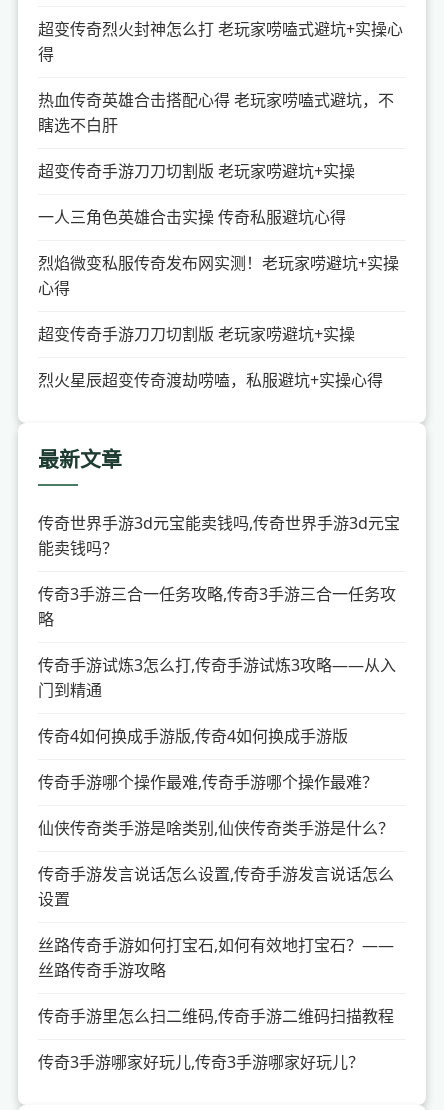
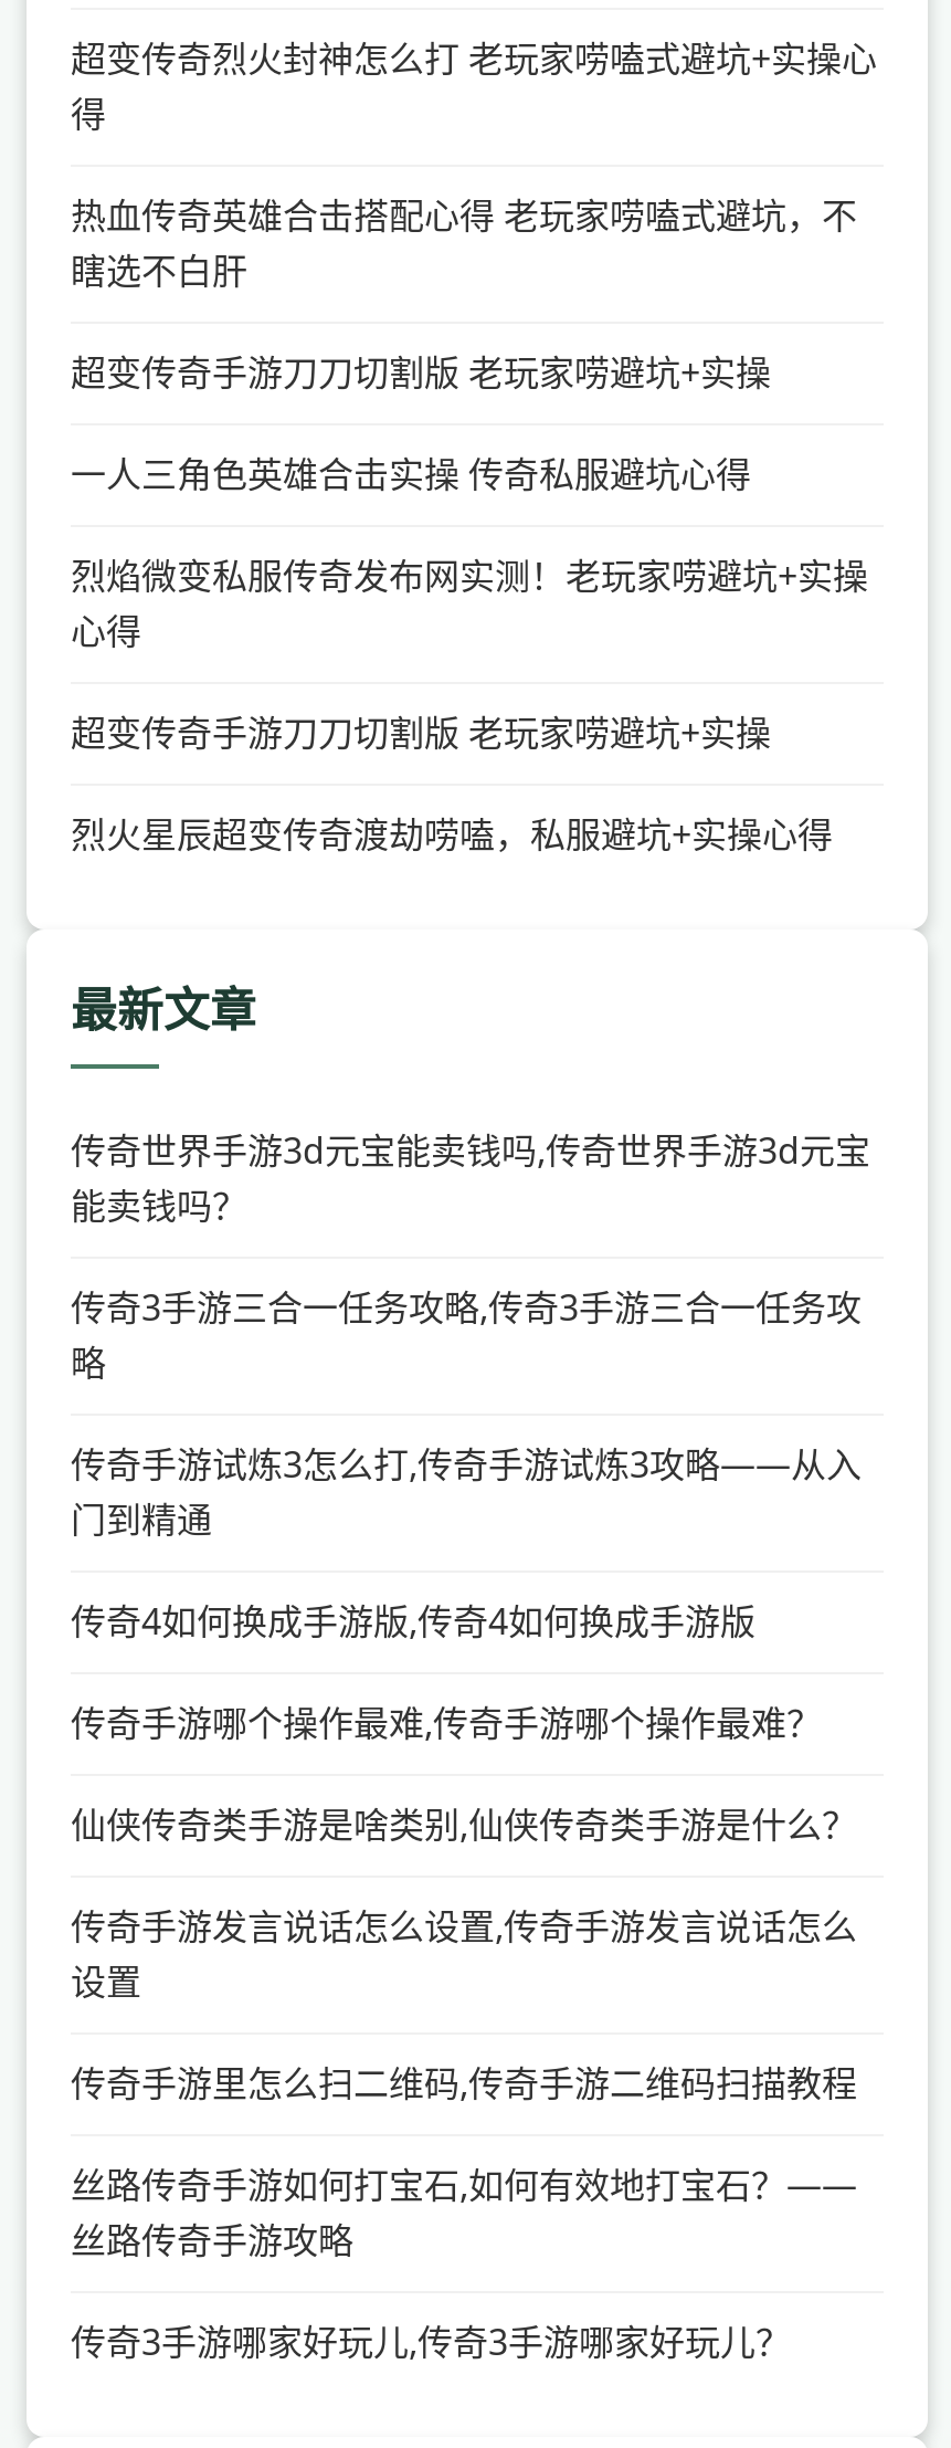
moved [38,934,394,981] -> [71,2161,857,2265]: 丝路传奇手游如何打宝石,如何有效地打宝石？—— | 丝路传奇手游攻略
moved [38,1005,394,1027] -> [71,2059,857,2108]: 传奇手游里怎么扫二维码,传奇手游二维码扫描教程

